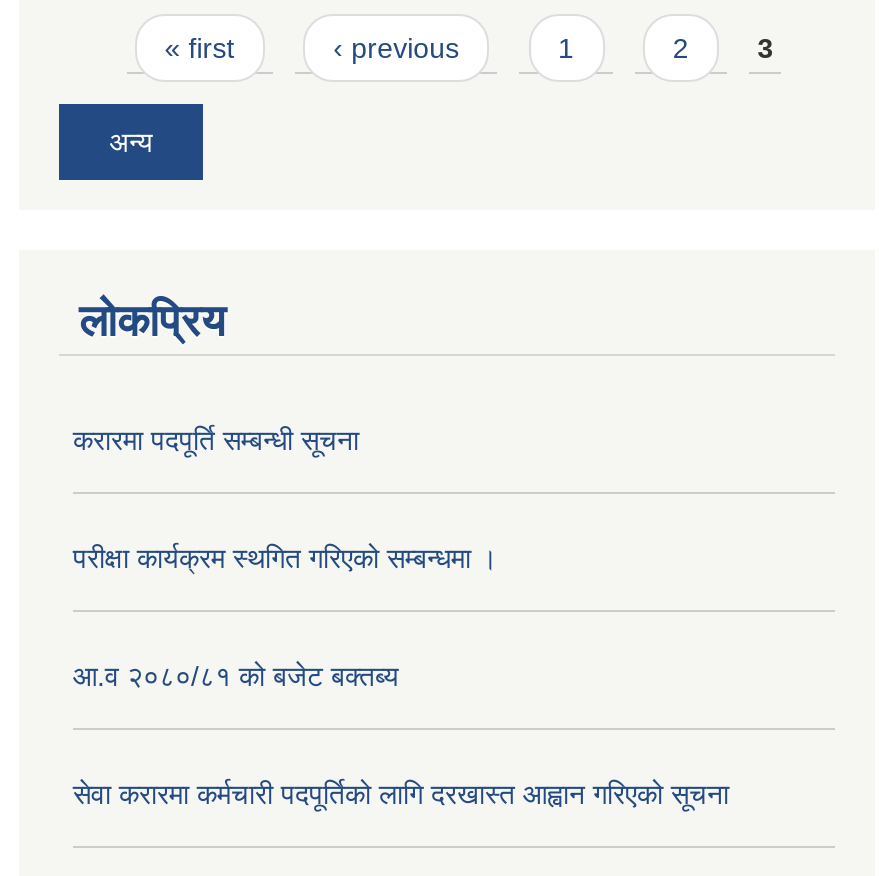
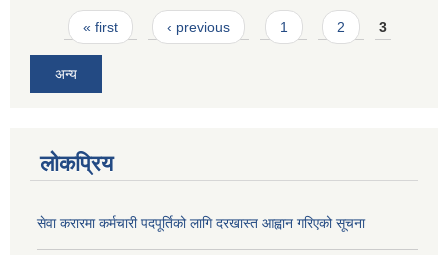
[73,424,359,456] करारमा पदपूर्ति सम्बन्धी सूचना -> none
[73,542,497,574] परीक्षा कार्यक्रम स्थगित गरिएको सम्बन्धमा । -> none
[73,660,399,692] आ.व २०८०/८१ को बजेट बक्तब्य -> none

